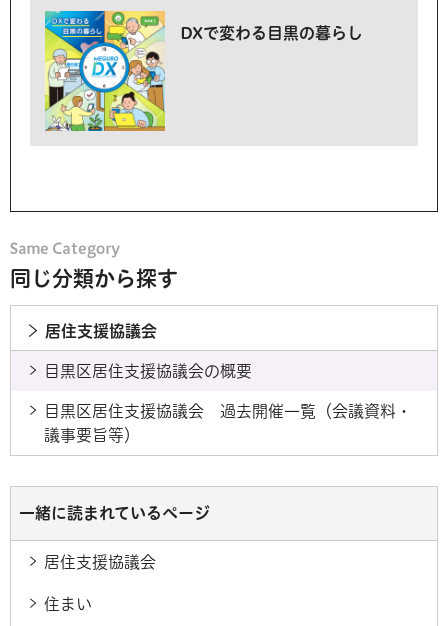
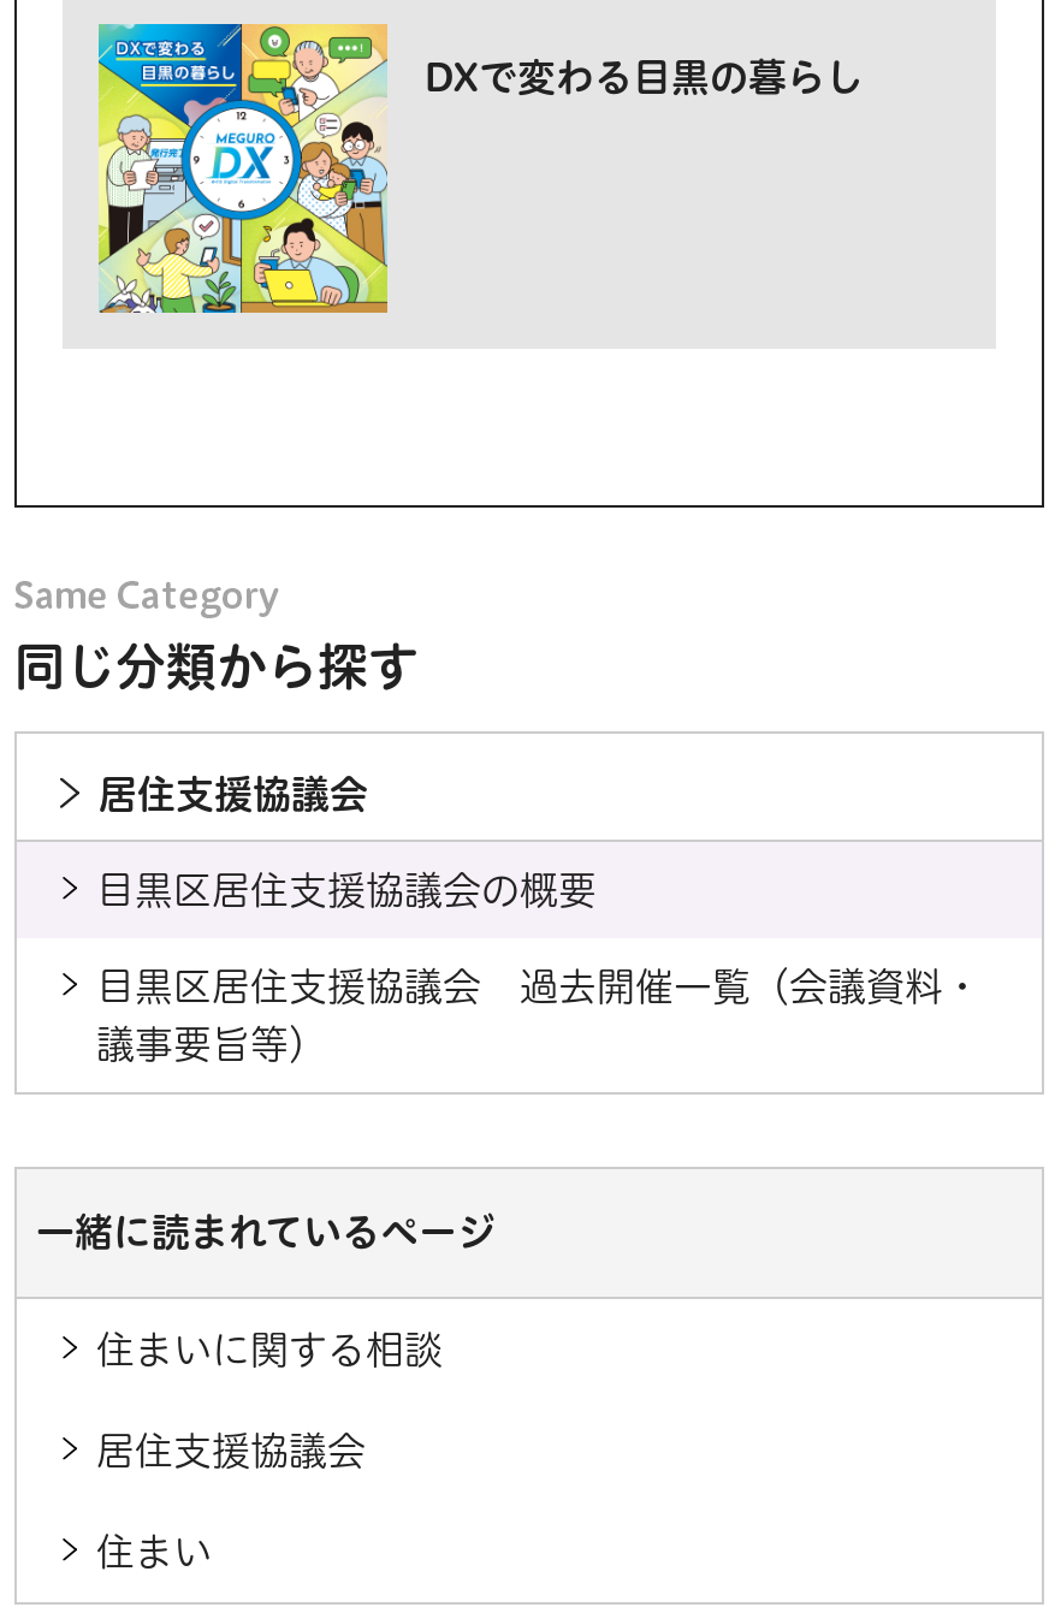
none -> [96,1331,443,1369] 住まいに関する相談

